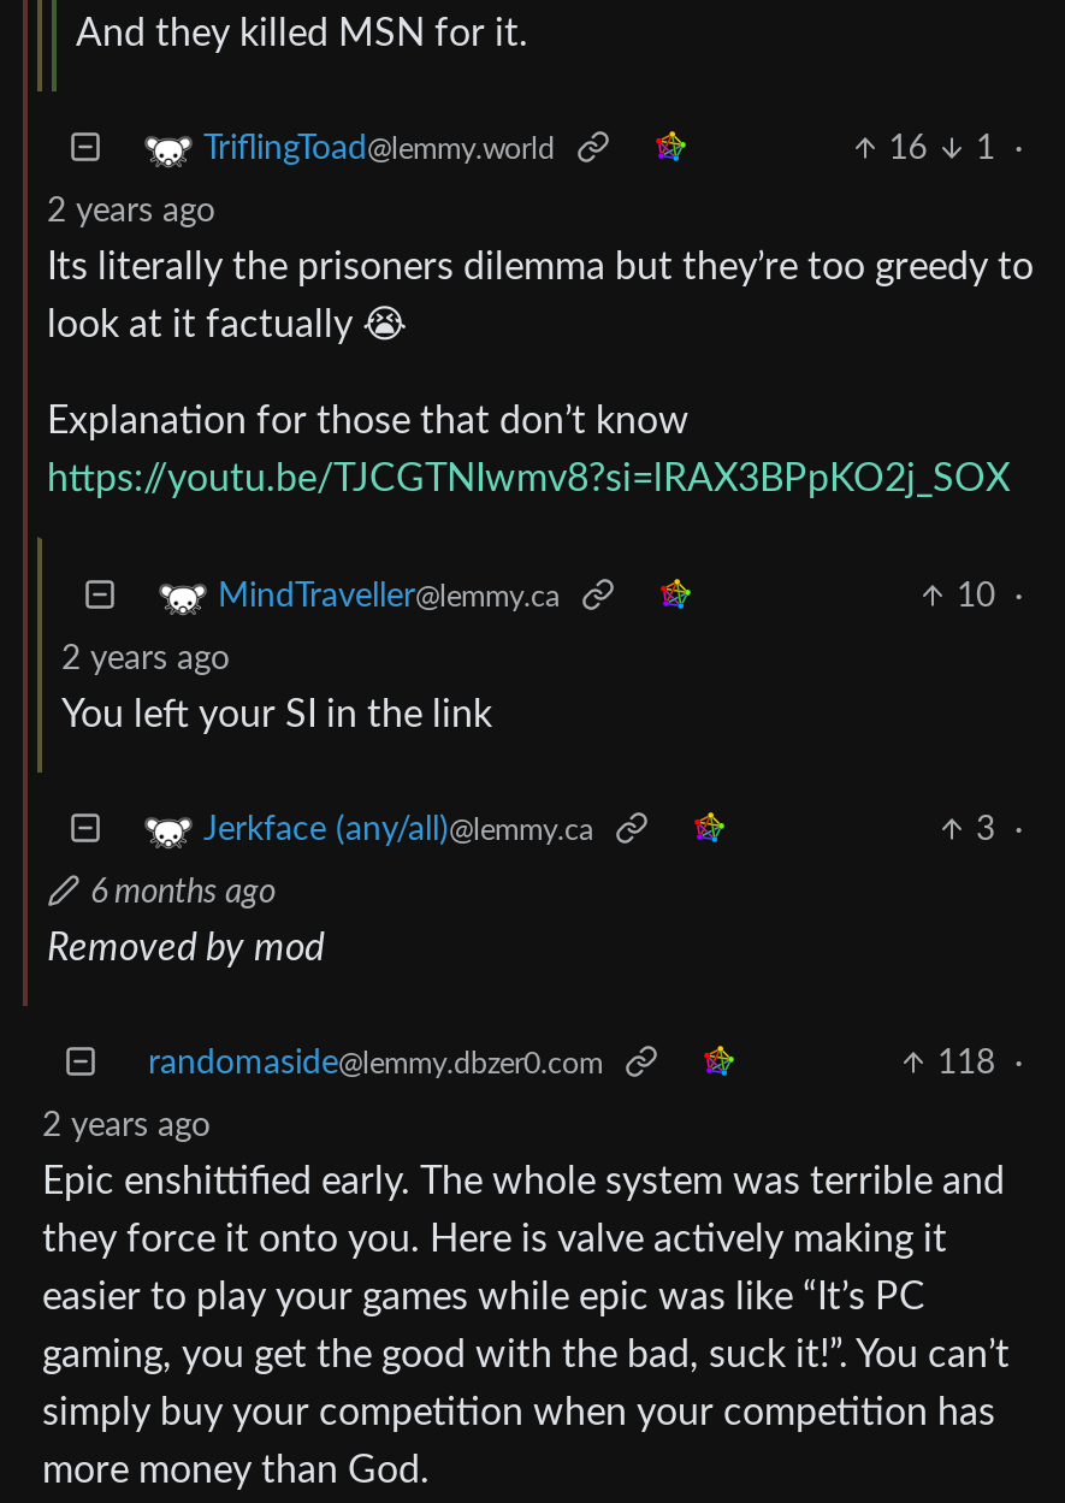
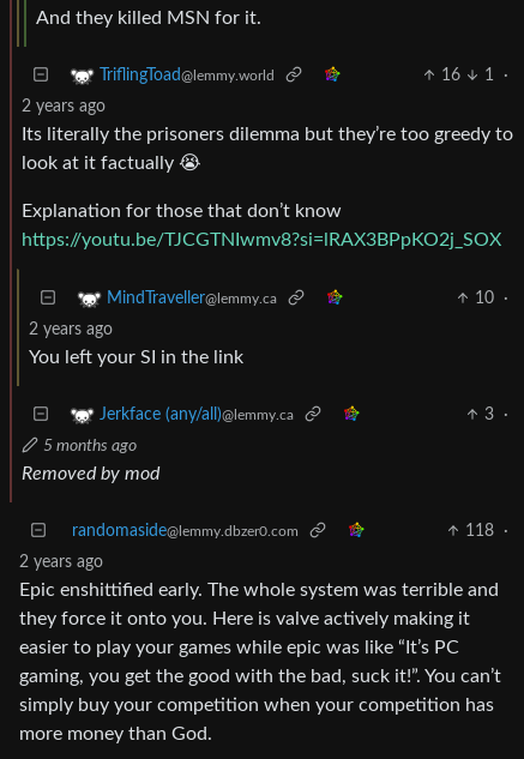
[90,876,276,910] 6 months ago -> [43,438,137,454] 5 months ago

